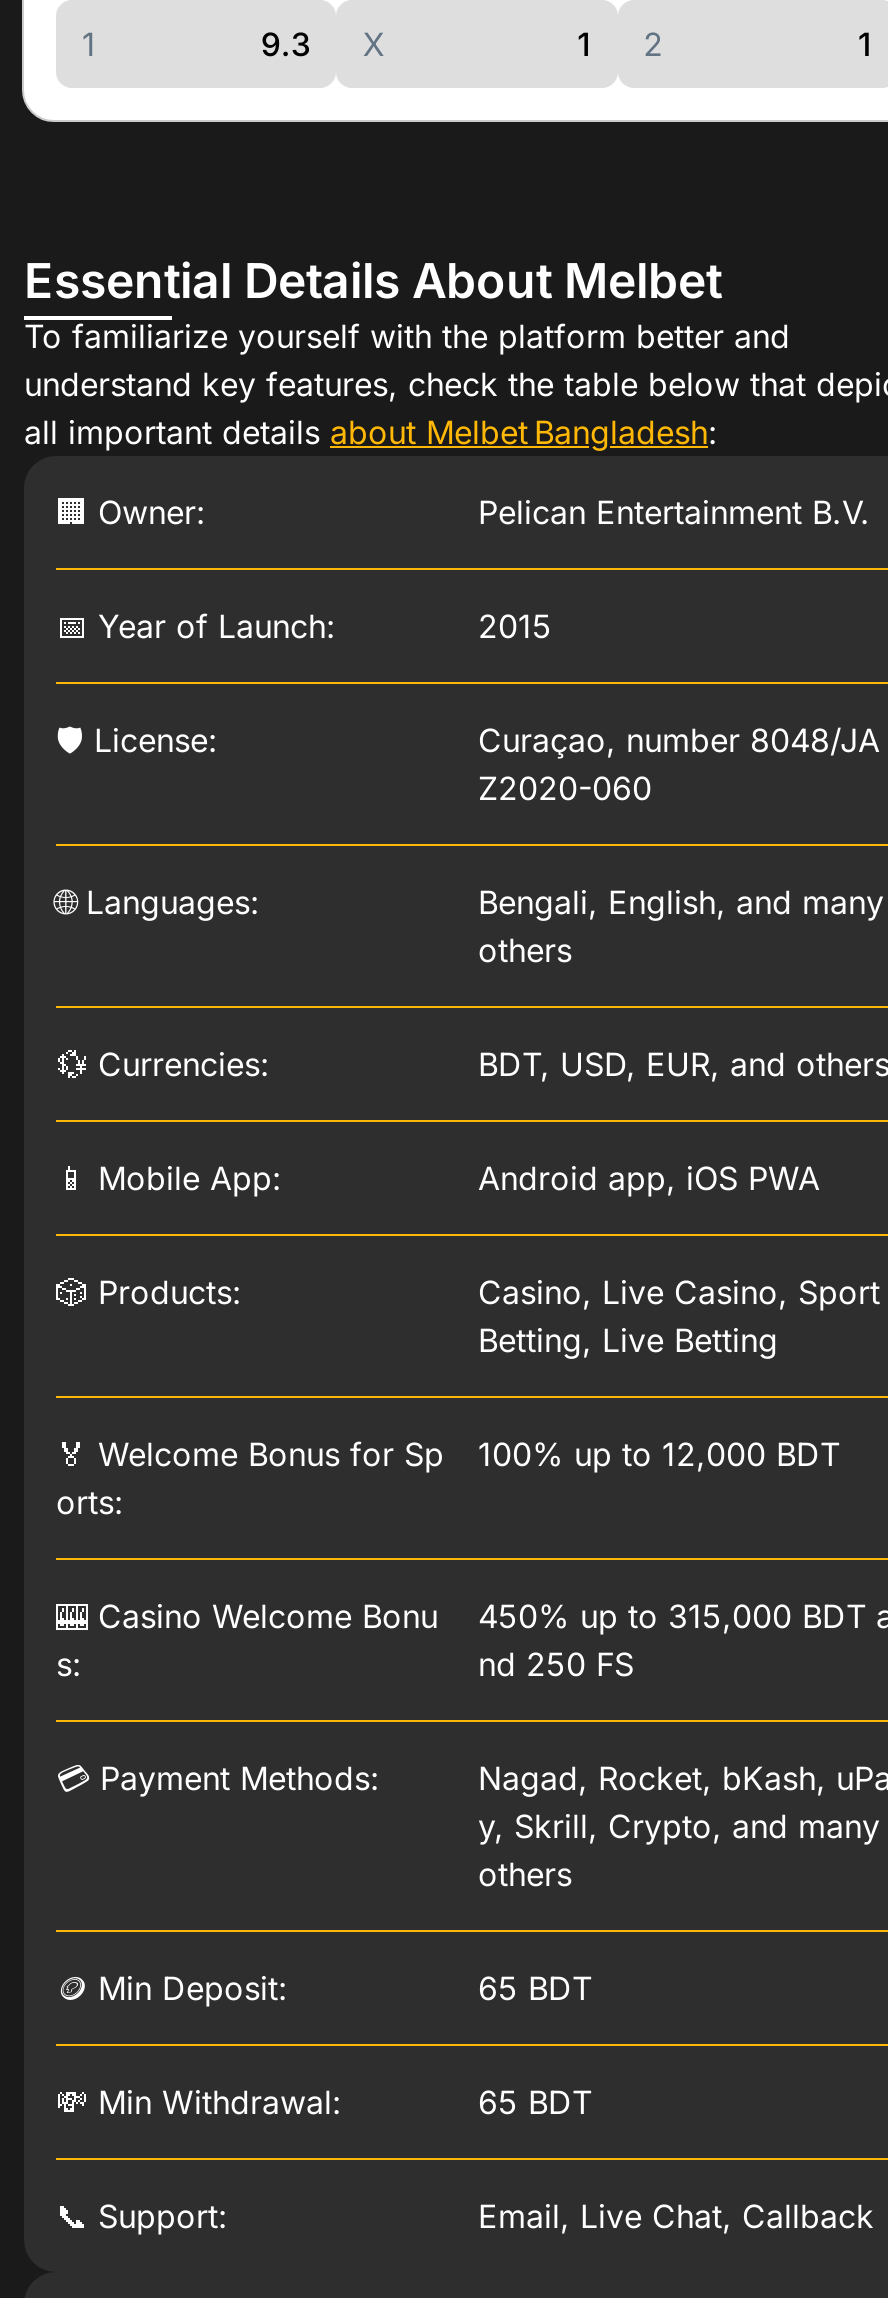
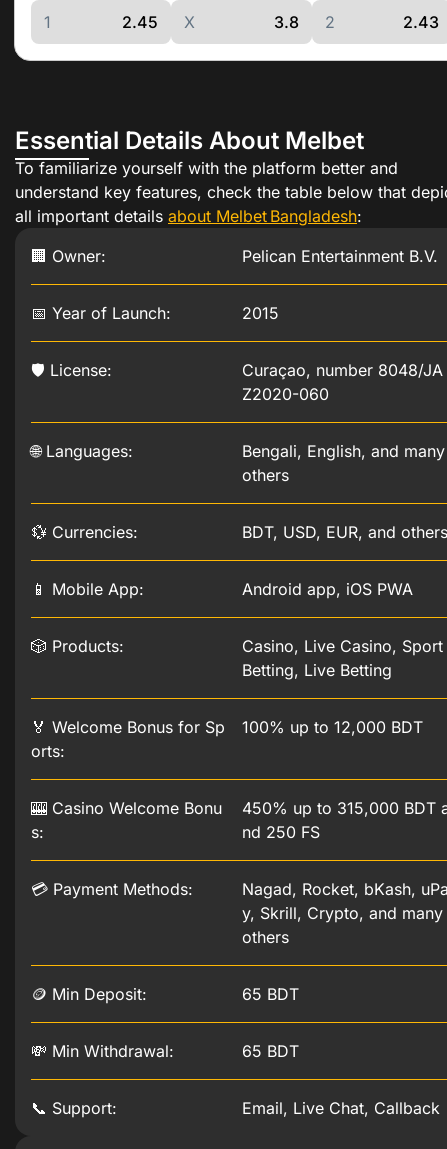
[261,24,385,64] 9.3 X -> [122,12,195,32] 2.45 X
[577,24,663,64] 1 2 -> [274,12,335,32] 3.8 2
[858,24,872,64] 1 -> [403,12,439,32] 2.43

